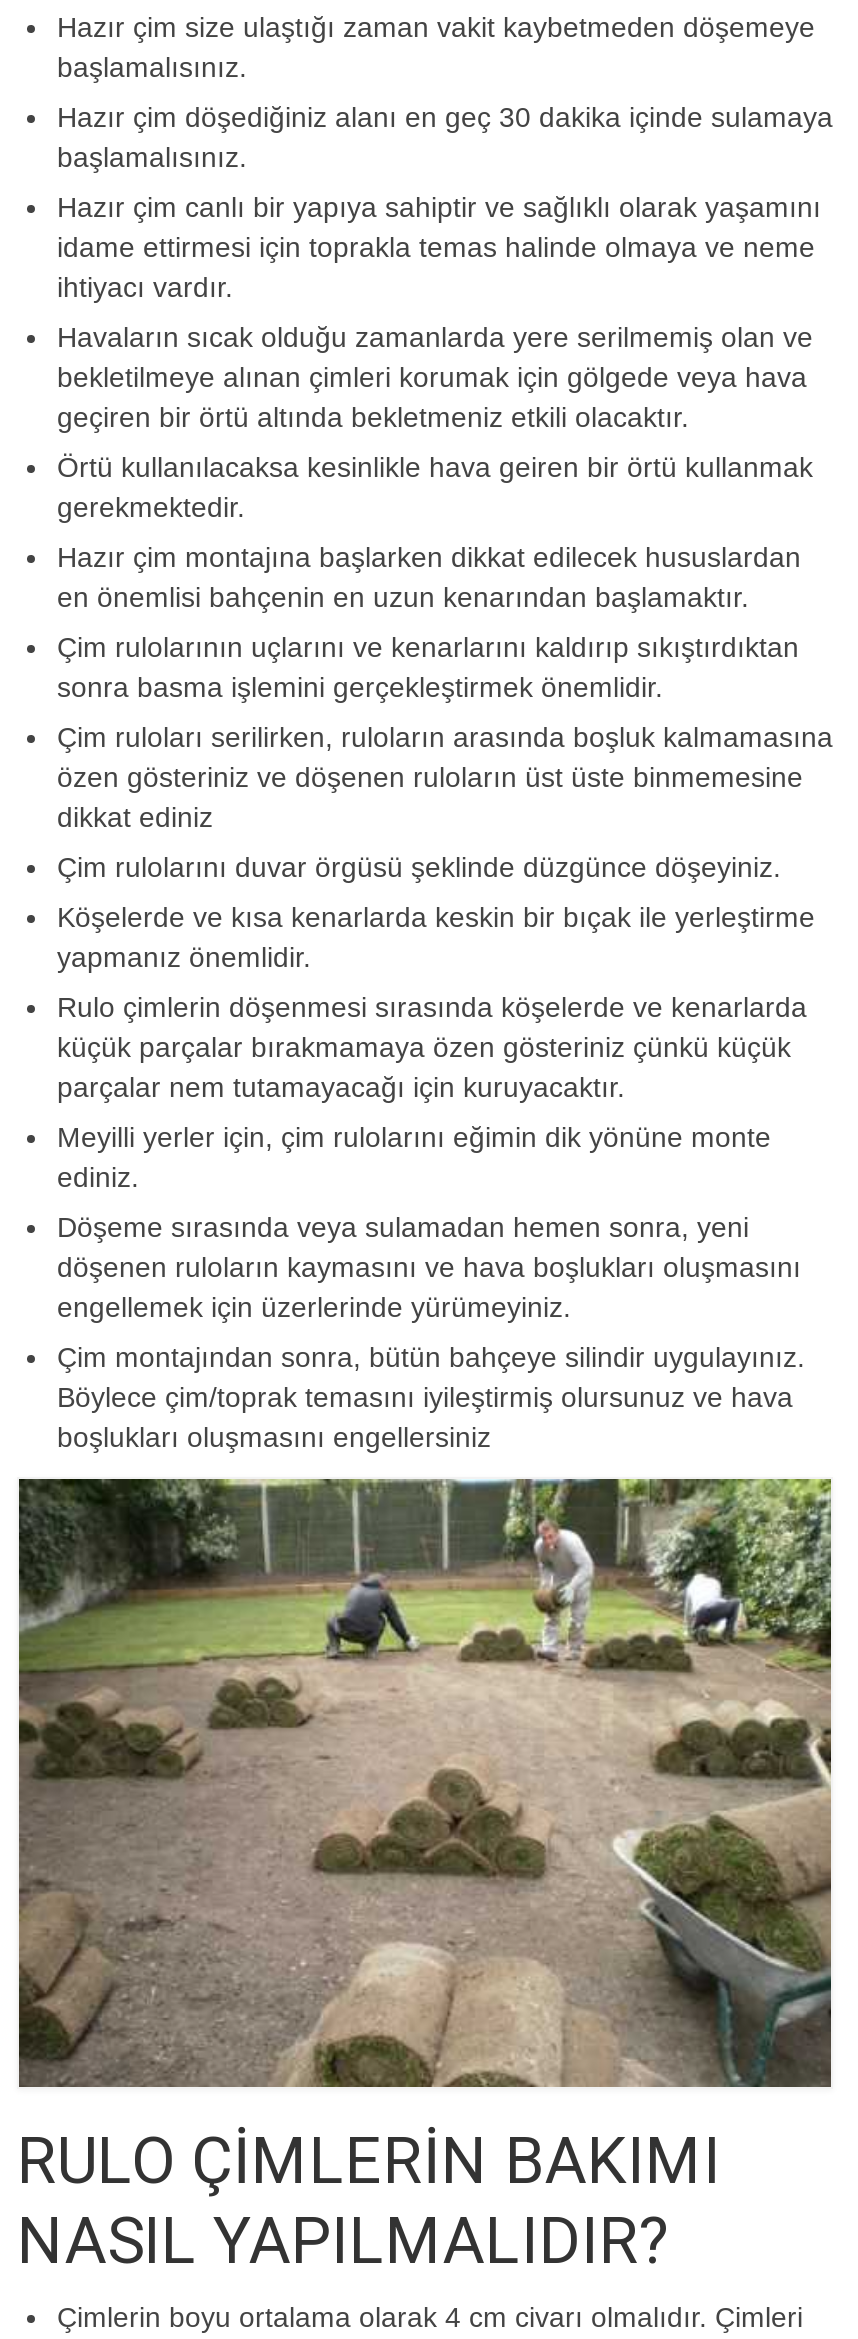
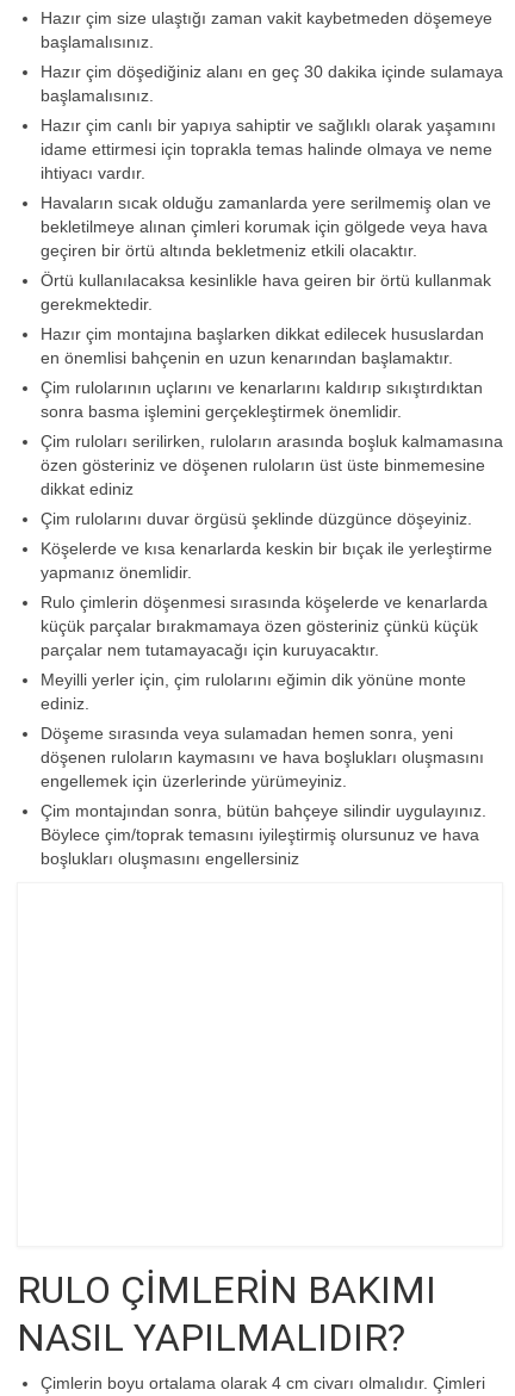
[17,1477,833,2089] [image] -> none

